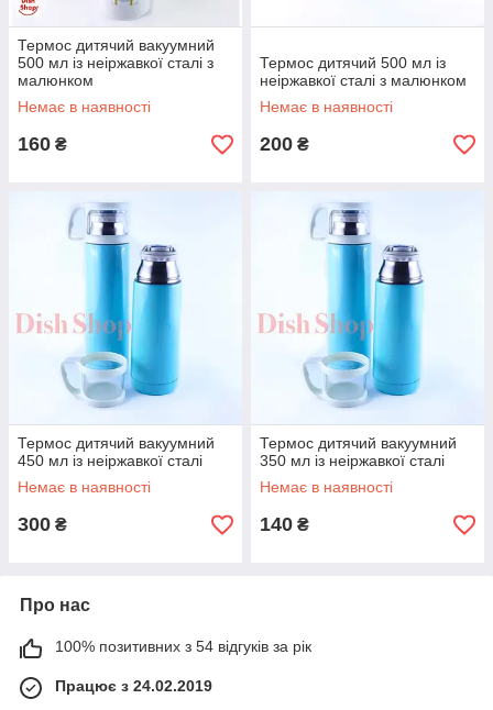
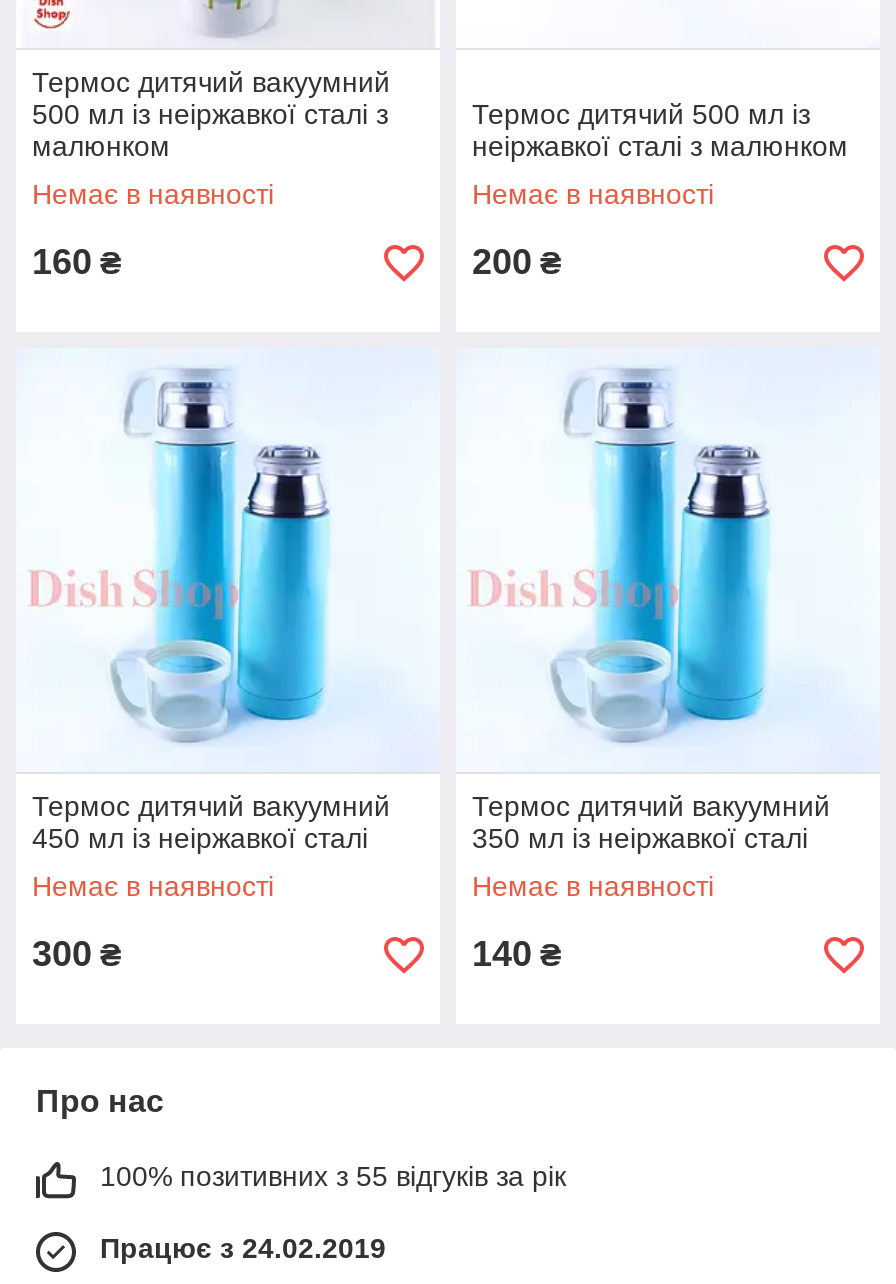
[55,637,311,655] 100% позитивних з 54 відгуків за рік -> [100,1160,566,1192] 100% позитивних з 55 відгуків за рік

